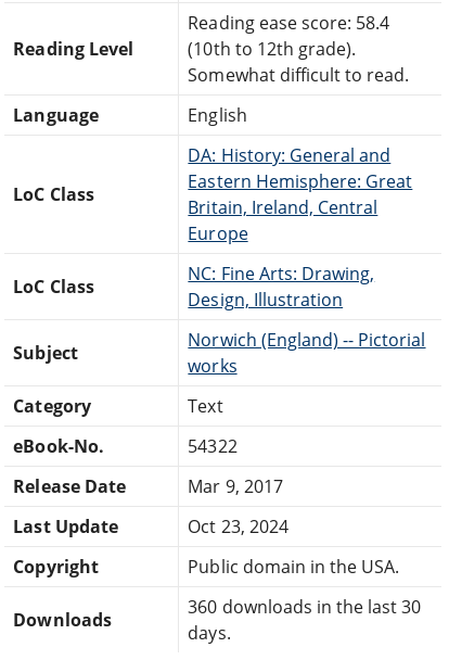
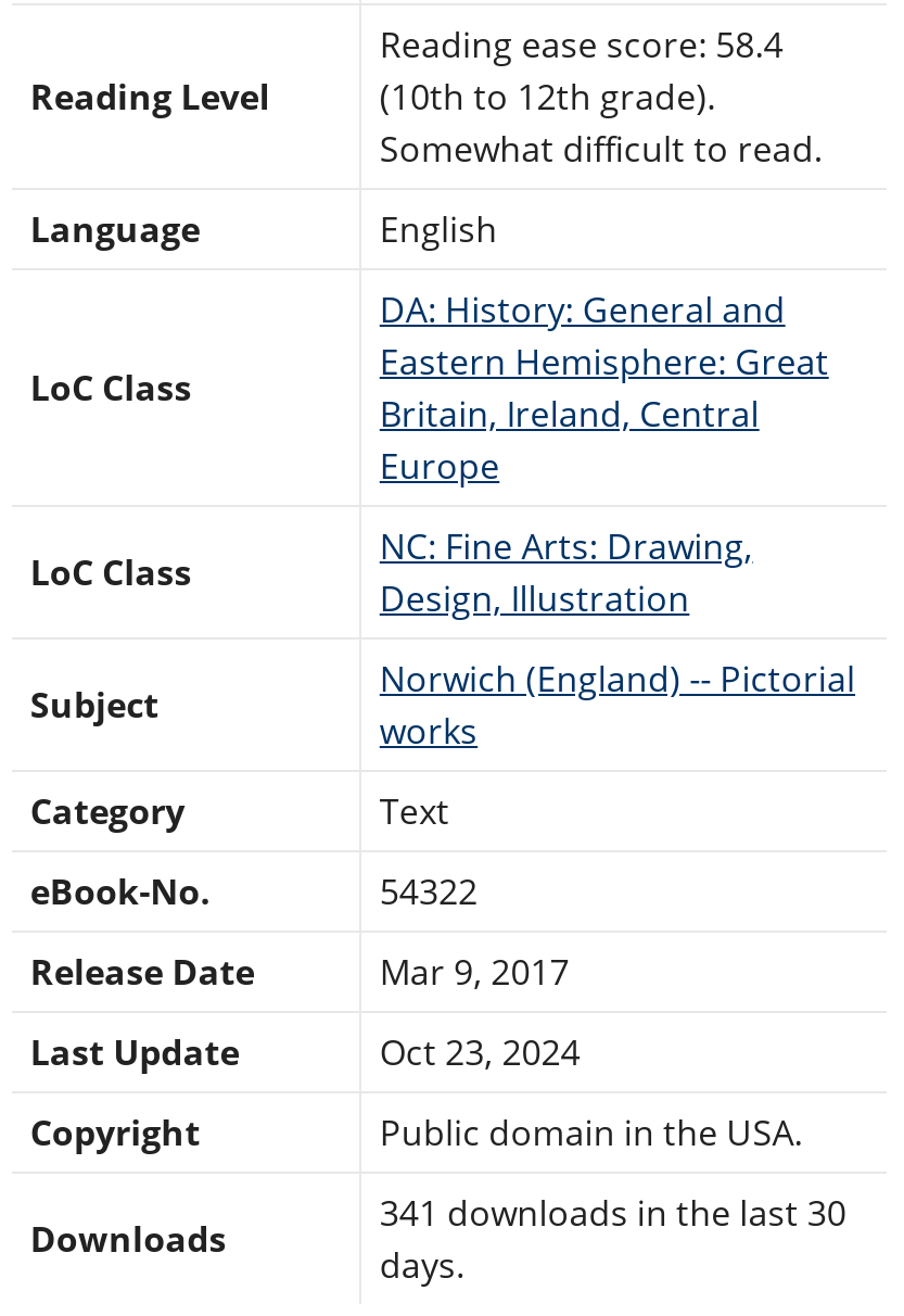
[188,595,421,619] 360 downloads in the last 30 -> [380,1189,846,1237] 341 downloads in the last 30

